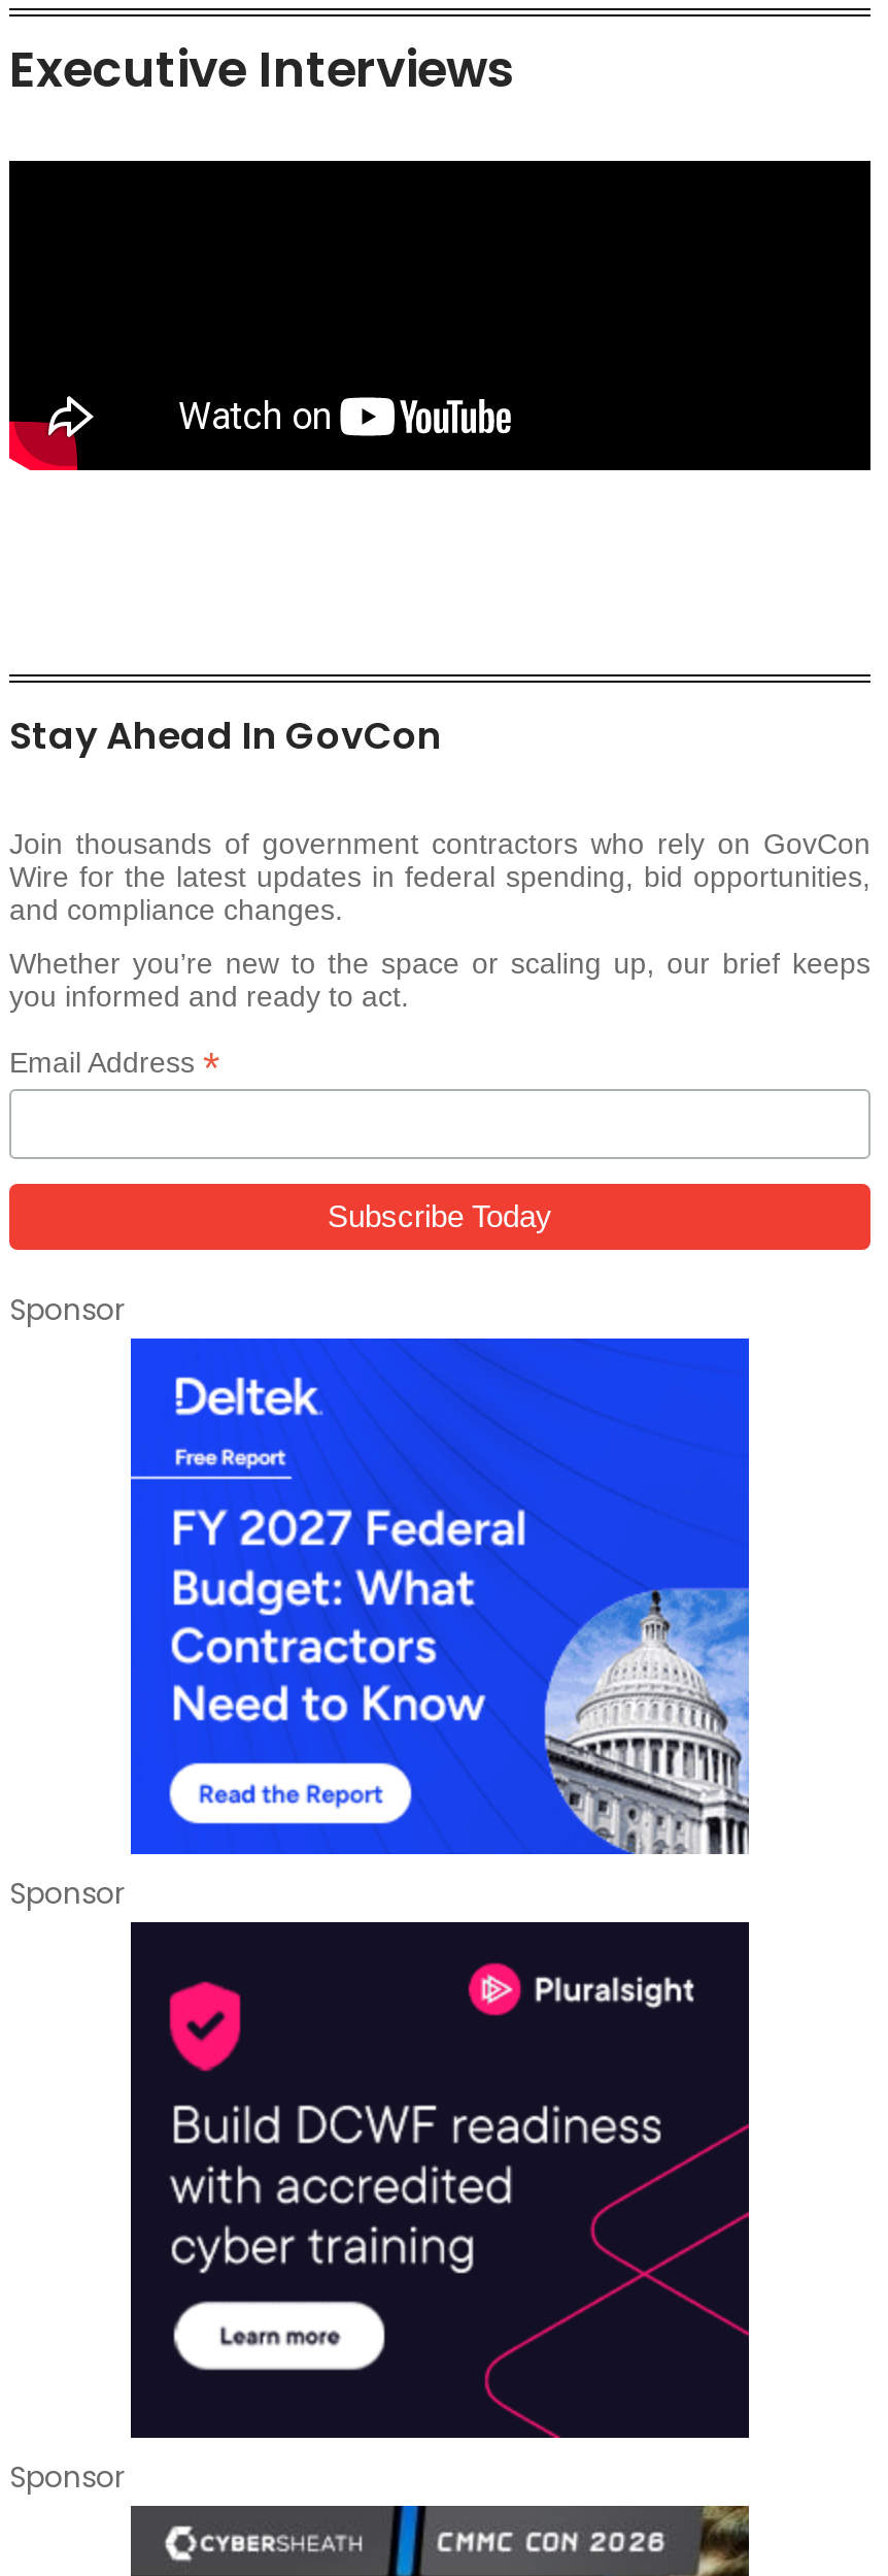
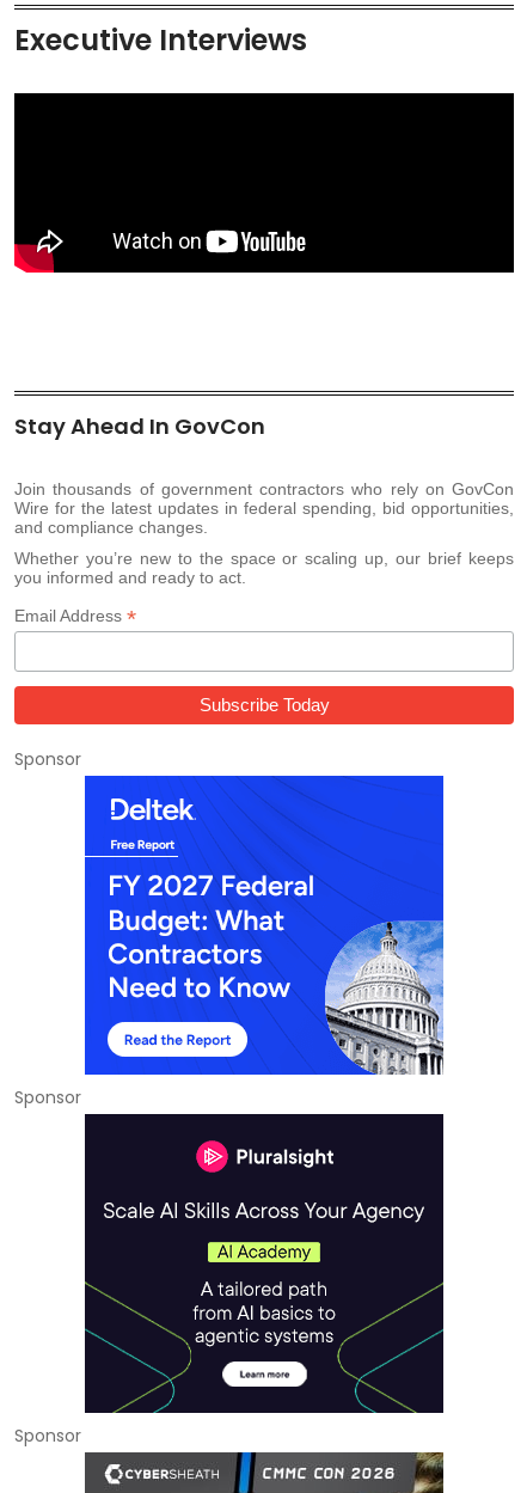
[131,1961,751,2440] [image] -> [85,1138,443,1414] [image]

